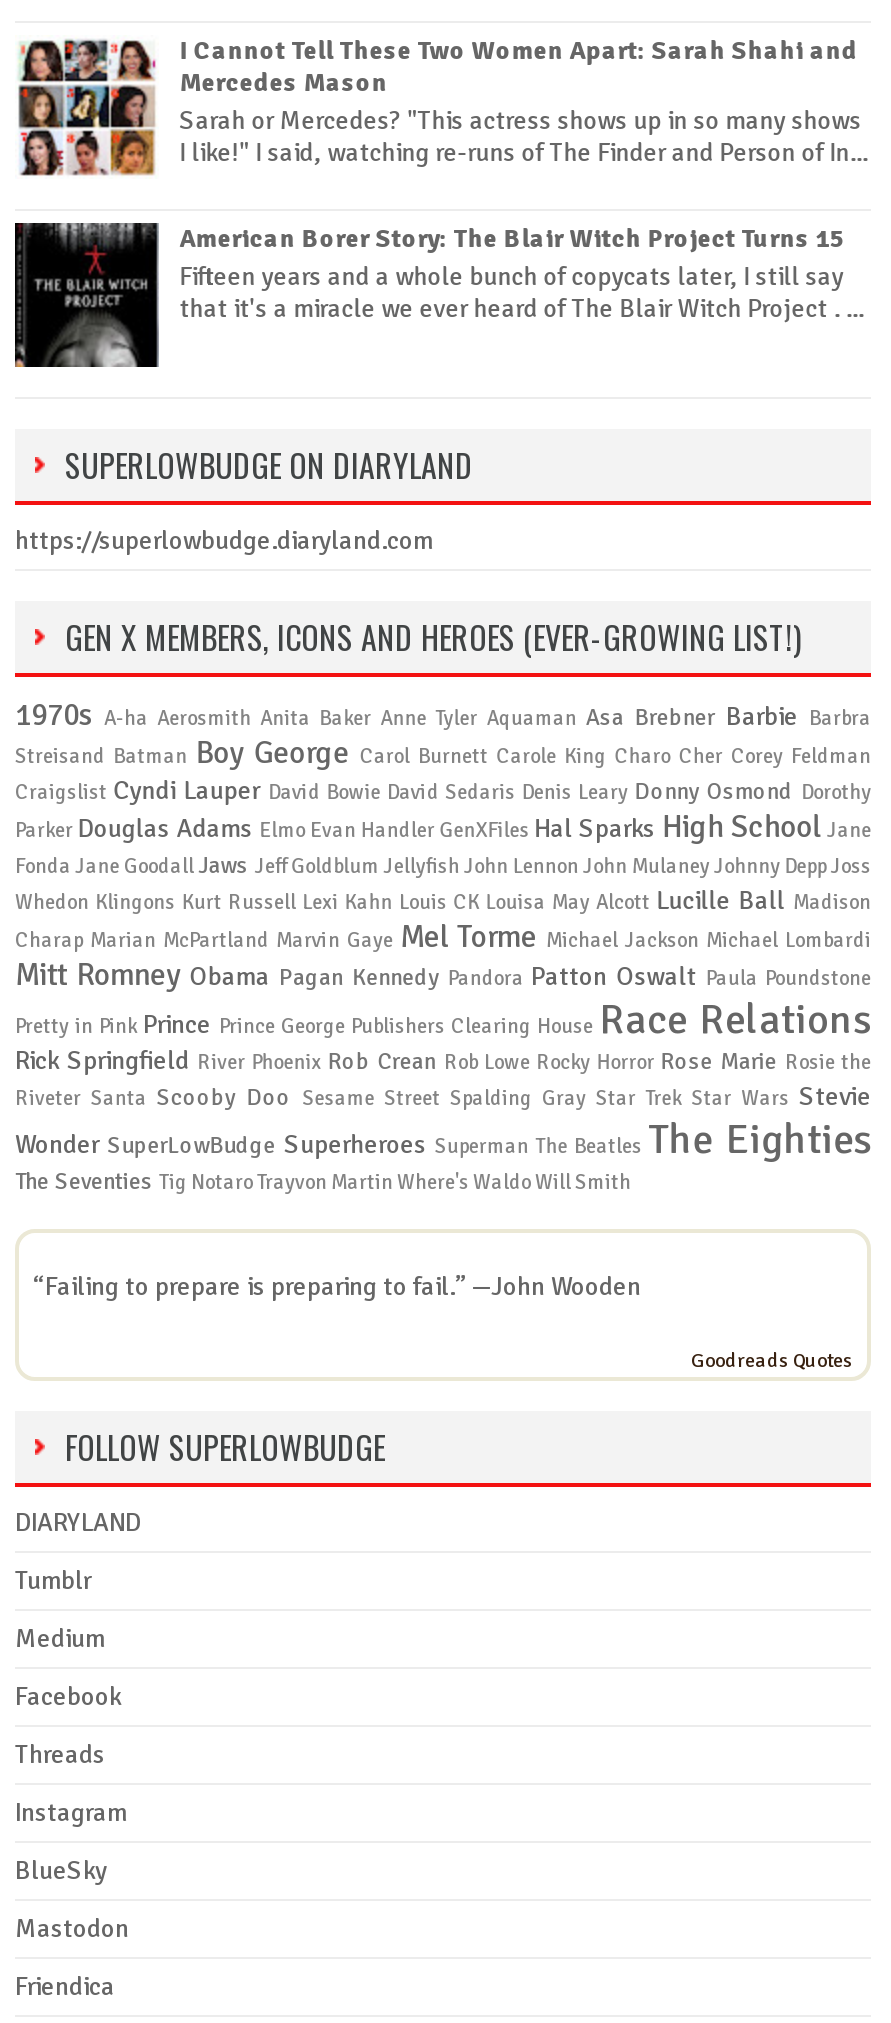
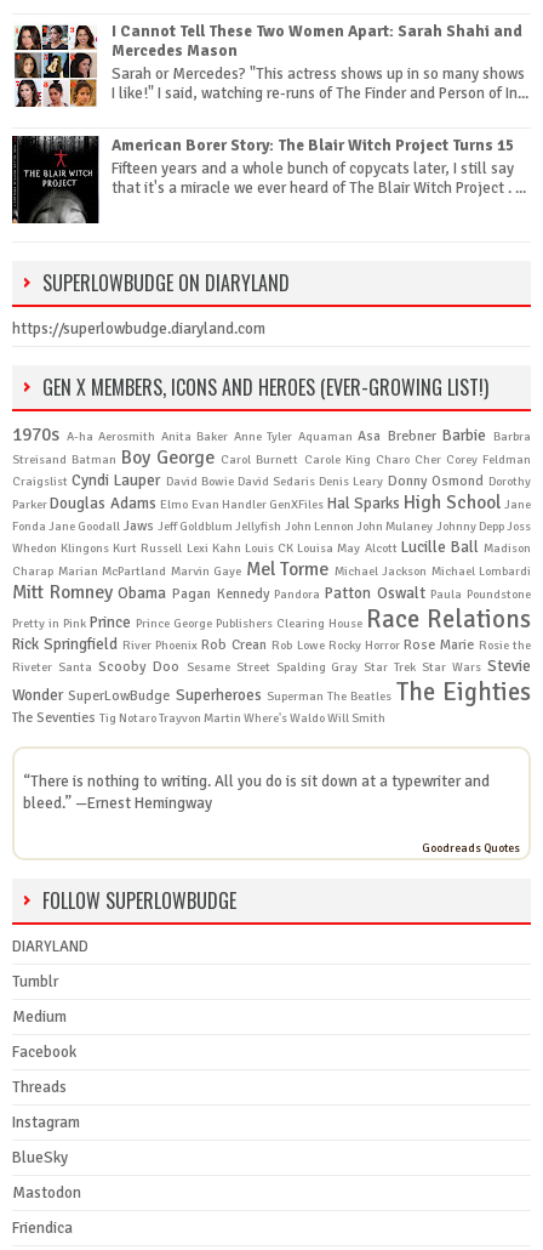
[33,1272,641,1304] “Failing to prepare is preparing to fail.” —John Wooden -> [23,772,490,813] “There is nothing to writing. All you do is sit down at a typewriter and | bleed.” —Ernest Hemingway

